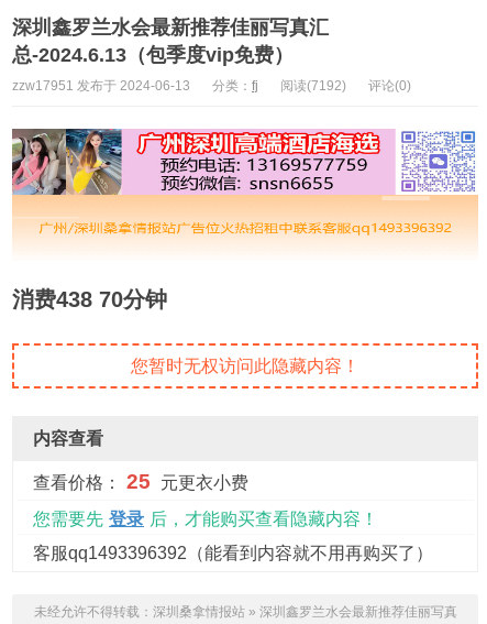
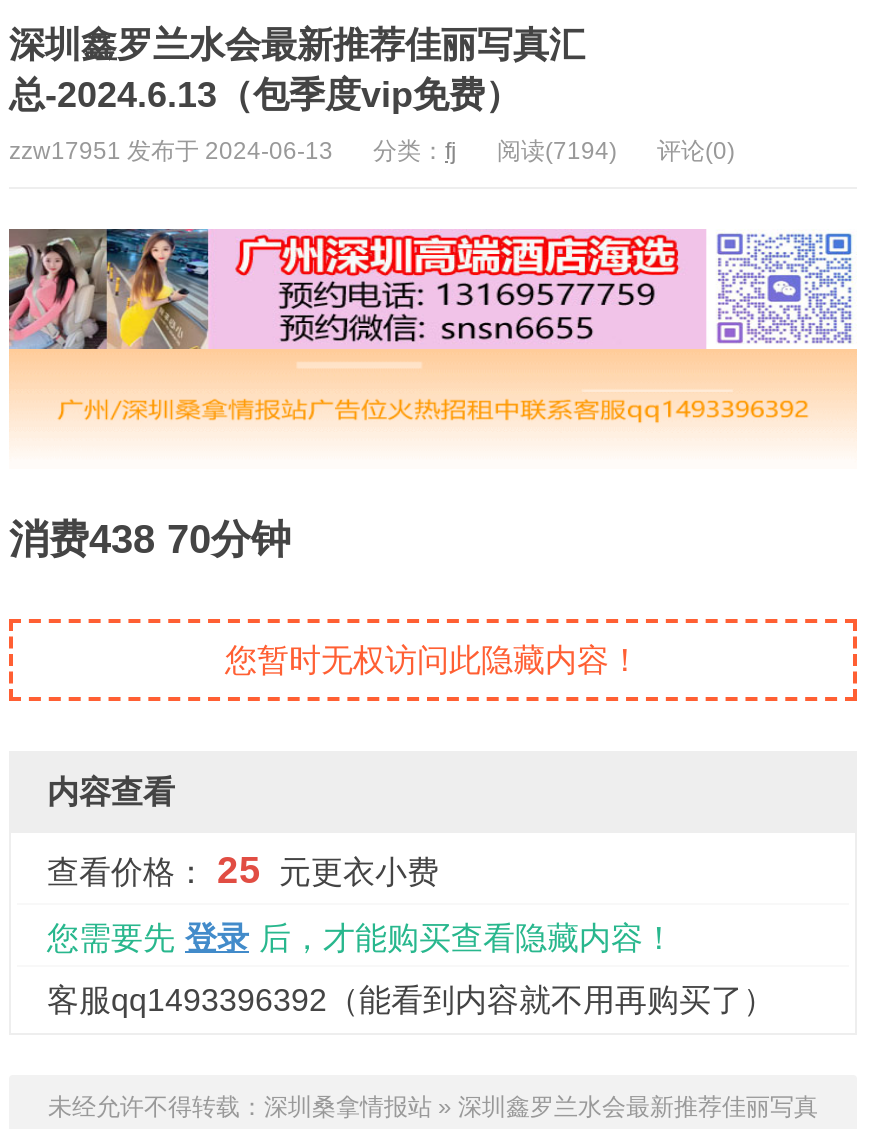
[280,78,346,94] 阅读(7192) -> [497,137,617,165] 阅读(7194)

